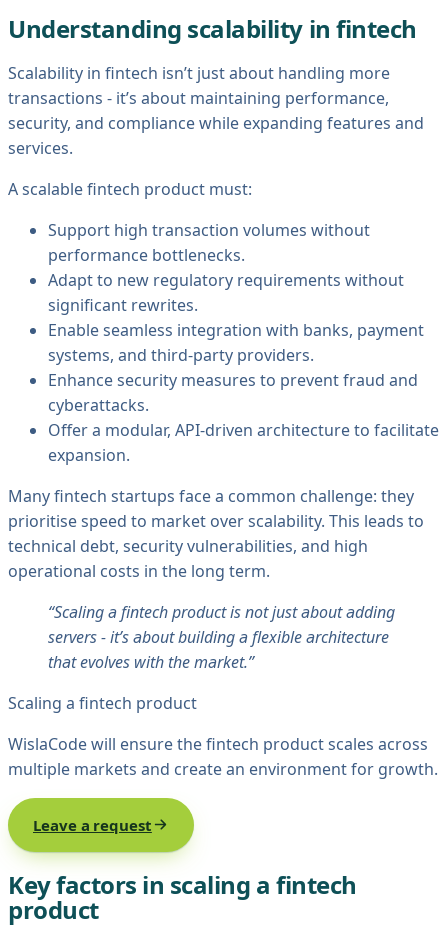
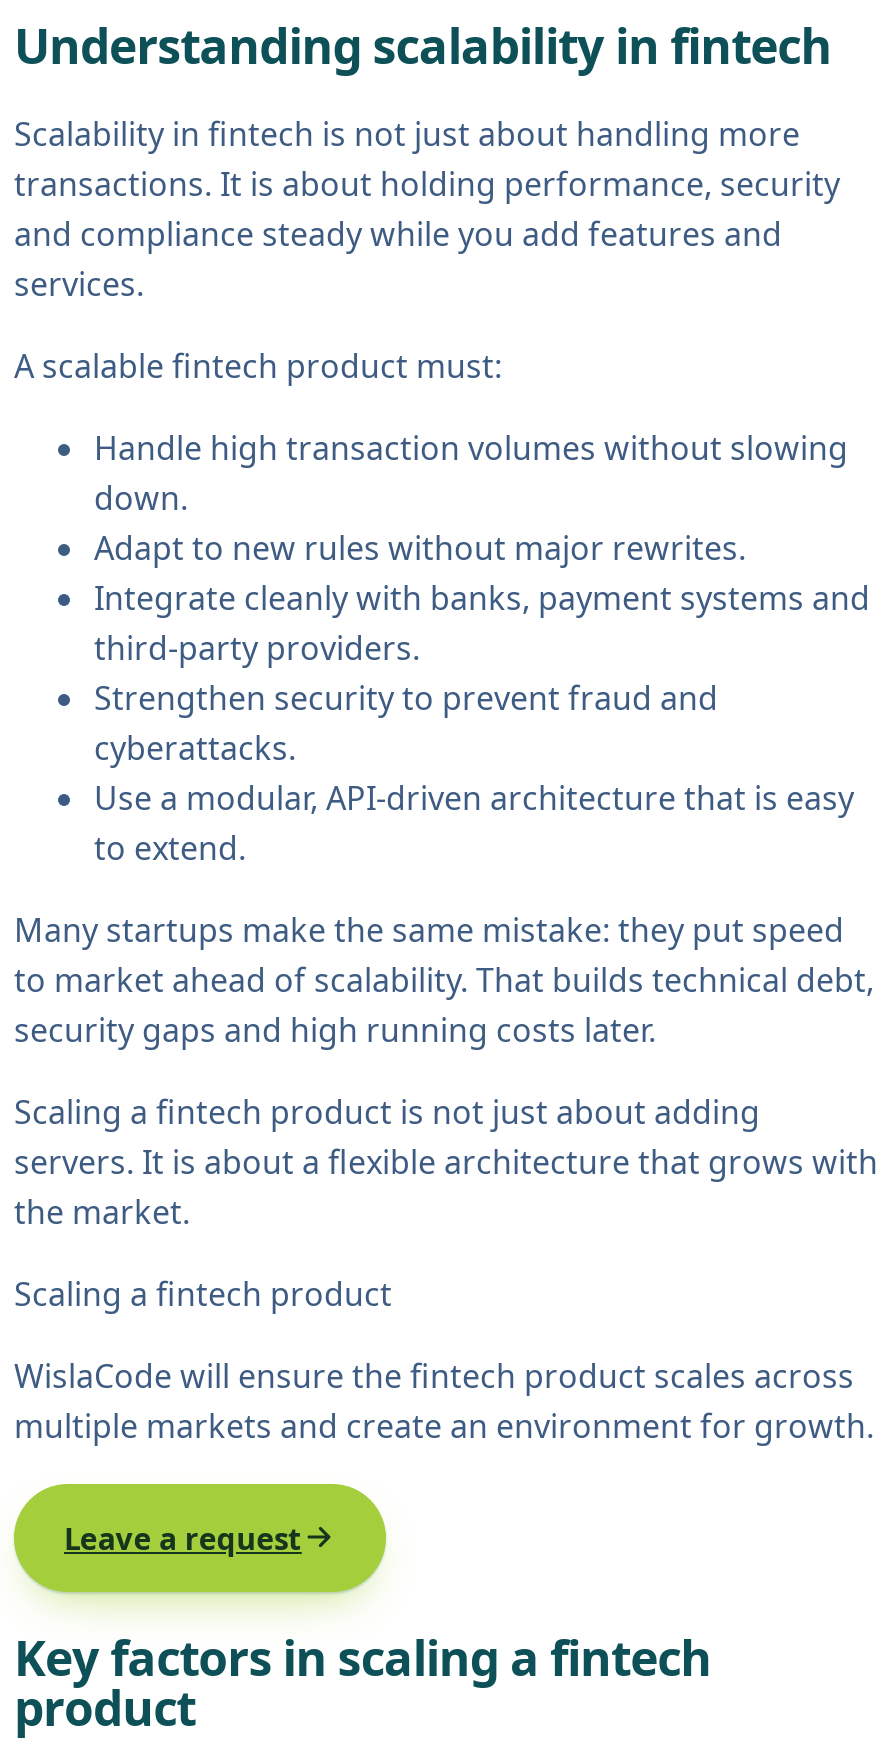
[8,62,424,134] Scalability in fintech isn’t just about handling more | transactions - it’s about maintaining performance, | security, and compliance while expanding features and -> [14,112,840,256] Scalability in fintech is not just about handling more | transactions. It is about holding performance, security | and compliance steady while you add features and
[48,219,424,391] Support high transaction volumes without | performance bottlenecks. | Adapt to new regulatory requirements without | significant rewrites. | Enable seamless integration with banks, payment | systems, and third-party providers. | Enhance security measures to prevent fraud and -> [94,426,870,720] Handle high transaction volumes without slowing | down. | Adapt to new rules without major rewrites. | Integrate cleanly with banks, payment systems and | third-party providers. | Strengthen security to prevent fraud and
[48,419,439,466] Offer a modular, API-driven architecture to facilitate | expansion. -> [94,776,854,870] Use a modular, API-driven architecture that is easy | to extend.
[8,485,424,582] Many fintech startups face a common challenge: they | prioritise speed to market over scalability. This leads to | technical debt, security vulnerabilities, and high | operational costs in the long term. -> [14,908,874,1052] Many startups make the same mistake: they put speed | to market ahead of scalability. That builds technical debt, | security gaps and high running costs later.
[48,601,395,673] “Scaling a fintech product is not just about adding | servers - it’s about building a flexible architecture | that evolves with the market.” -> [14,1090,878,1234] Scaling a fintech product is not just about adding | servers. It is about a flexible architecture that grows with | the market.

